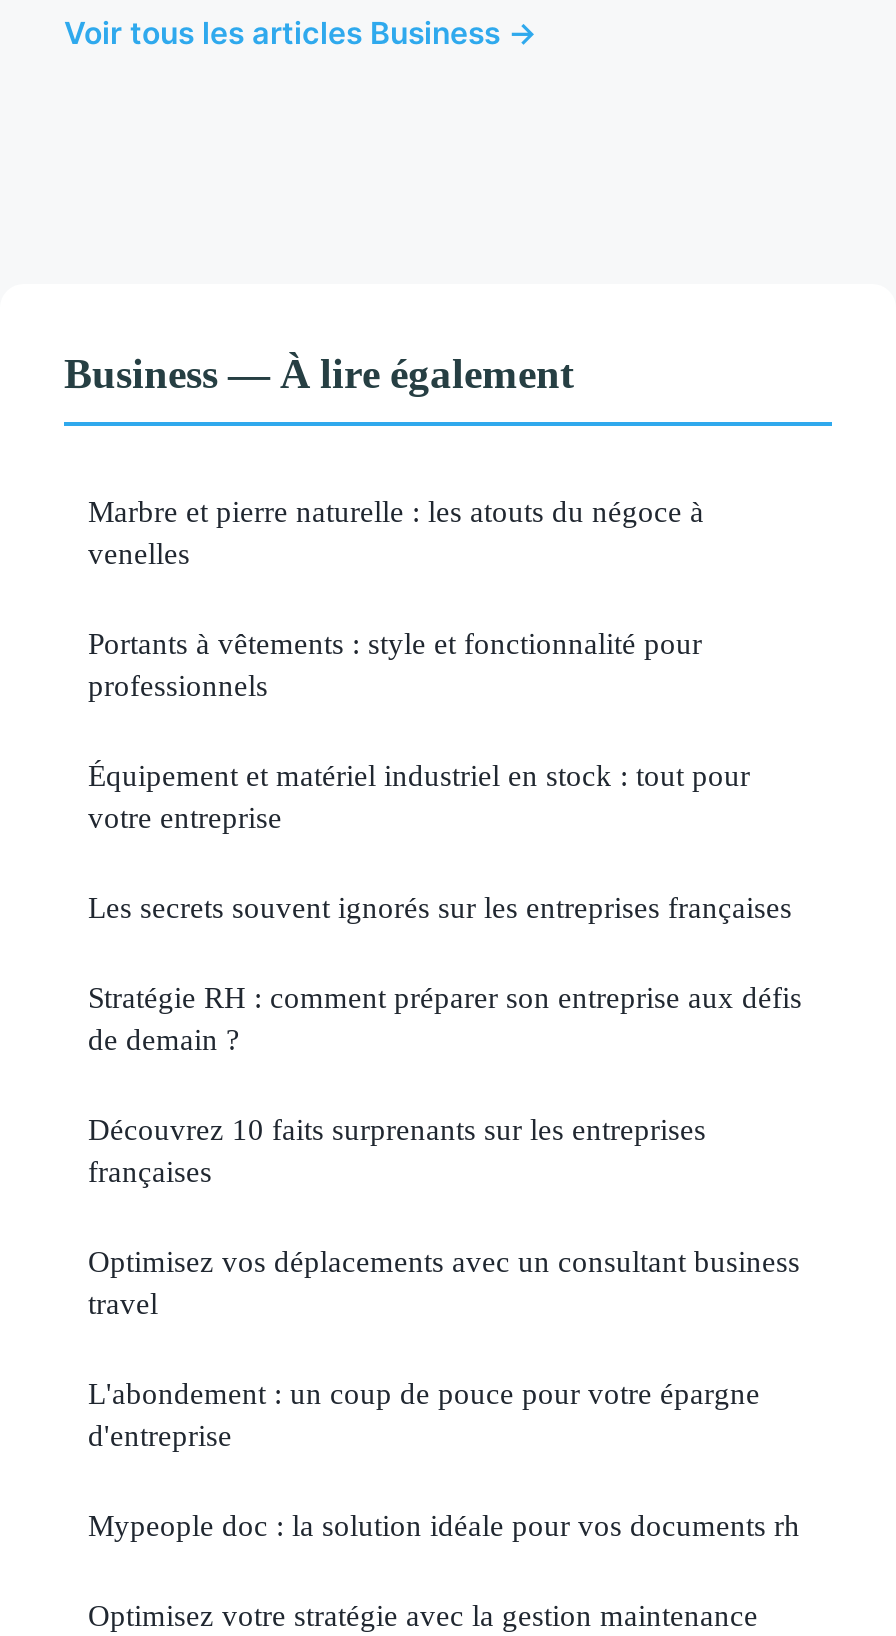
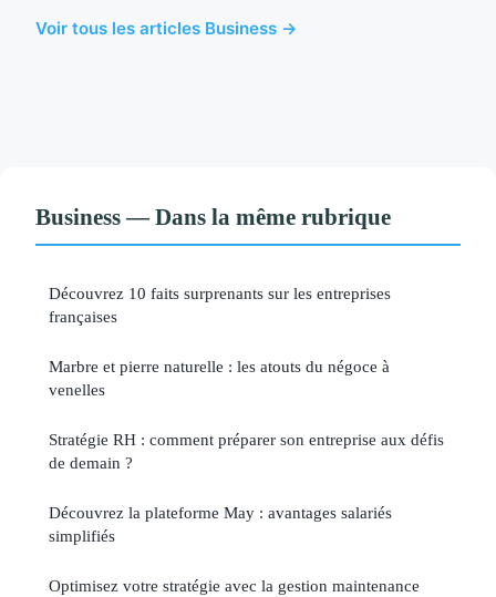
[64,349,792,923] Business — À lire également | Portants à vêtements : style et fonctionnalité pour | professionnels | Équipement et matériel industriel en stock : tout pour | votre entreprise | Les secrets souvent ignorés sur les entreprises françaises -> [35,203,391,229] Business — Dans la même rubrique
moved [88,493,704,569] -> [49,356,390,398]: Marbre et pierre naturelle : les atouts du négoce à | venelles
moved [88,979,802,1055] -> [49,429,444,471]: Stratégie RH : comment préparer son entreprise aux défis | de demain ?
moved [88,1111,706,1187] -> [49,283,391,325]: Découvrez 10 faits surprenants sur les entreprises | françaises
[88,1243,800,1319] Optimisez vos déplacements avec un consultant business | travel -> none
[88,1375,760,1451] L'abondement : un coup de pouce pour votre épargne | d'entreprise -> none
[88,1507,800,1541] Mypeople doc : la solution idéale pour vos documents rh -> [49,502,392,544] Découvrez la plateforme May : avantages salariés | simplifiés

